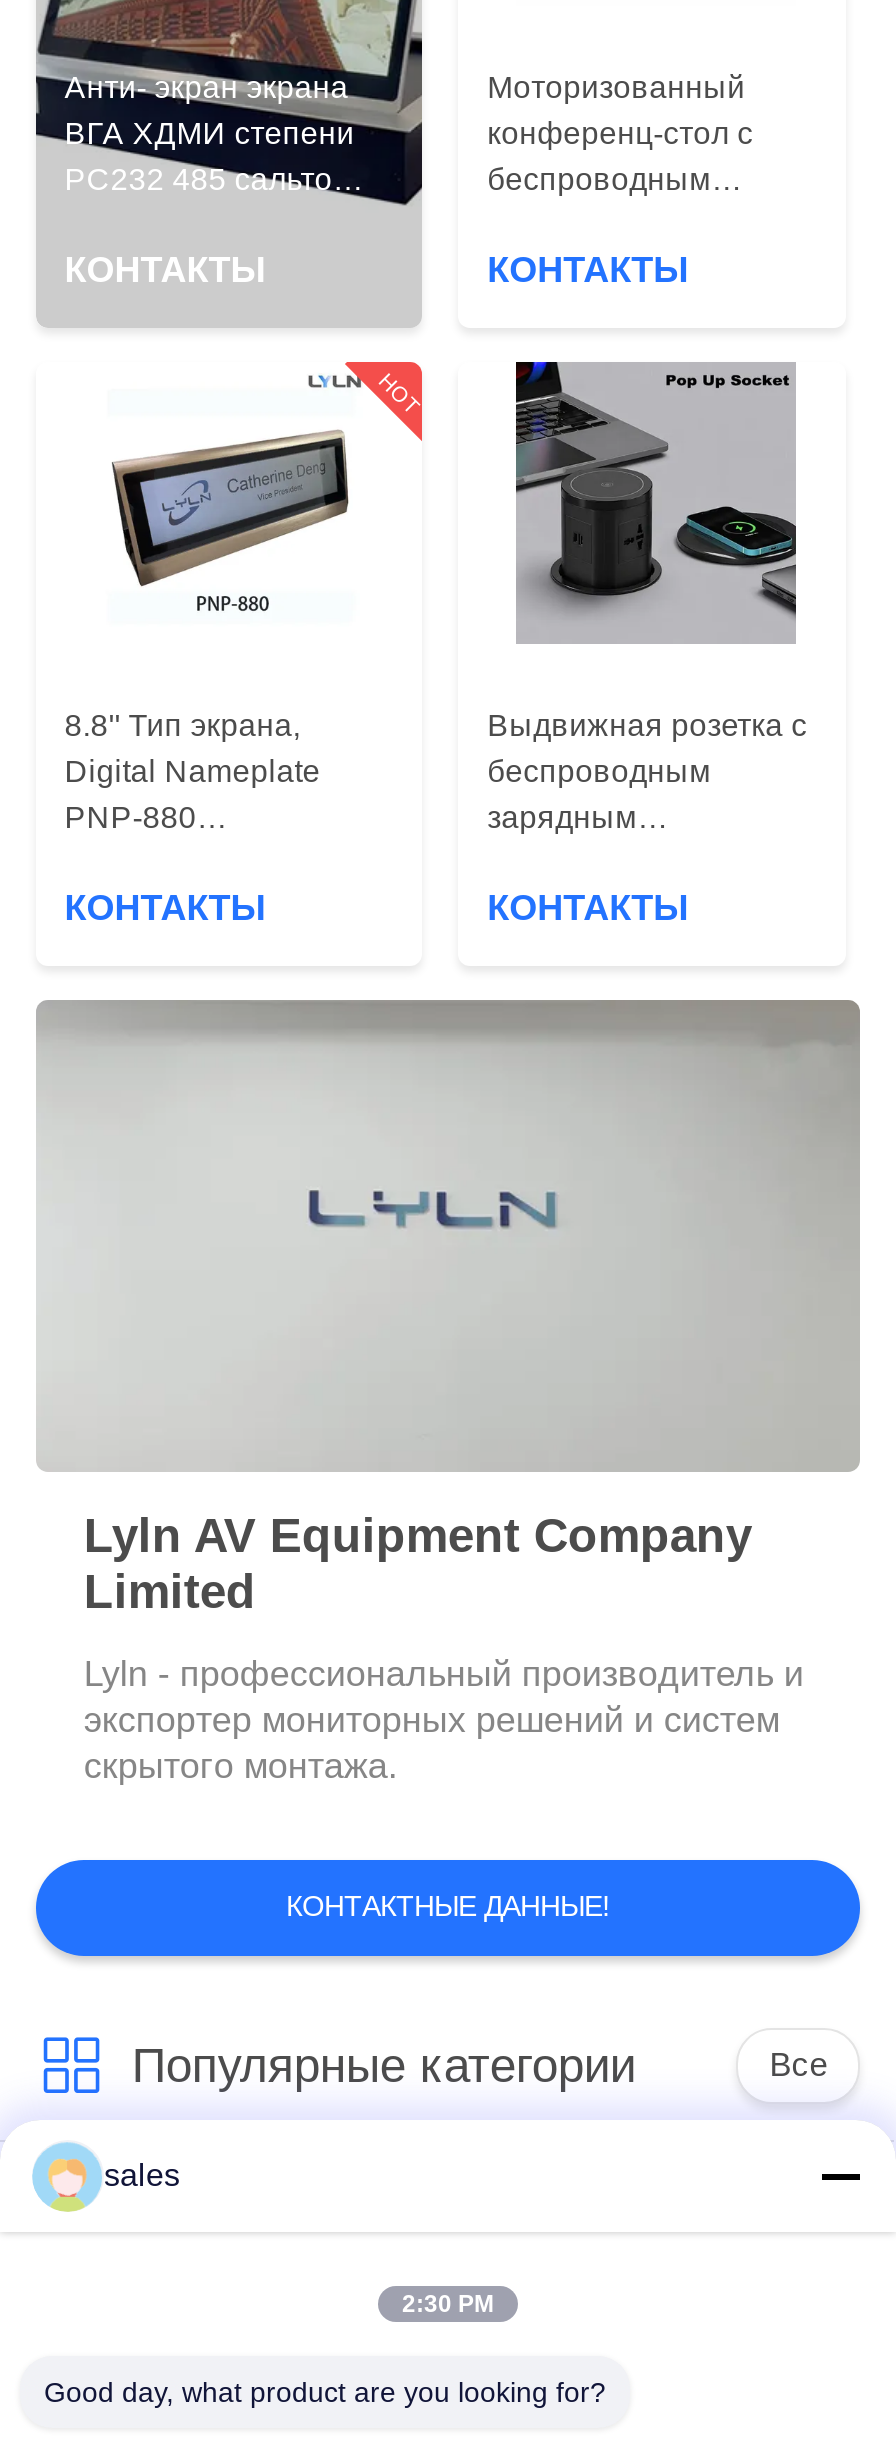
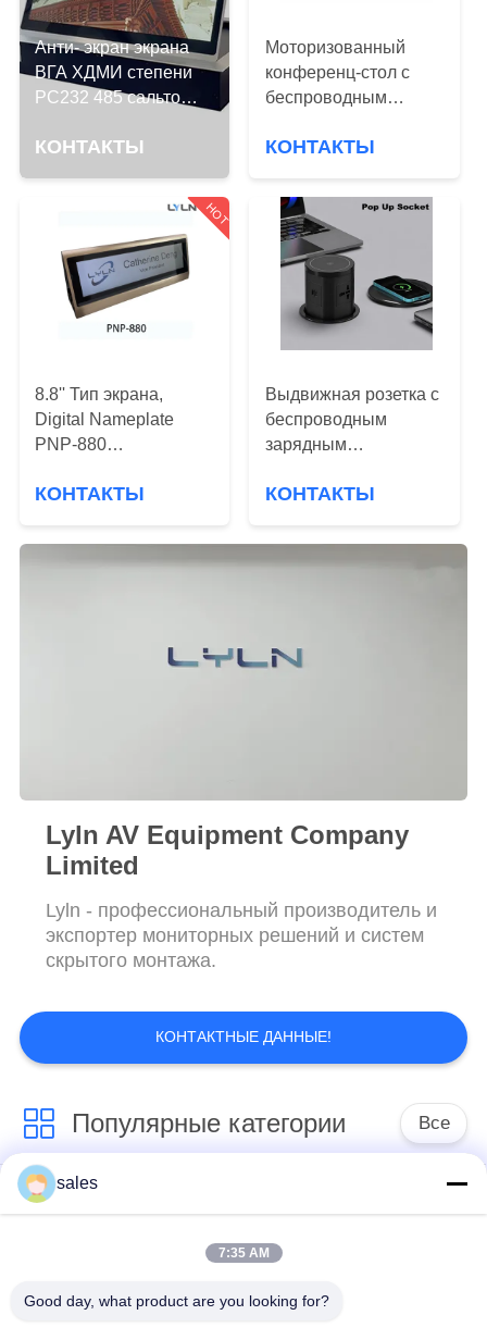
[402,2290,494,2318] 2:30 PM -> [218,1245,269,1261] 7:35 AM

